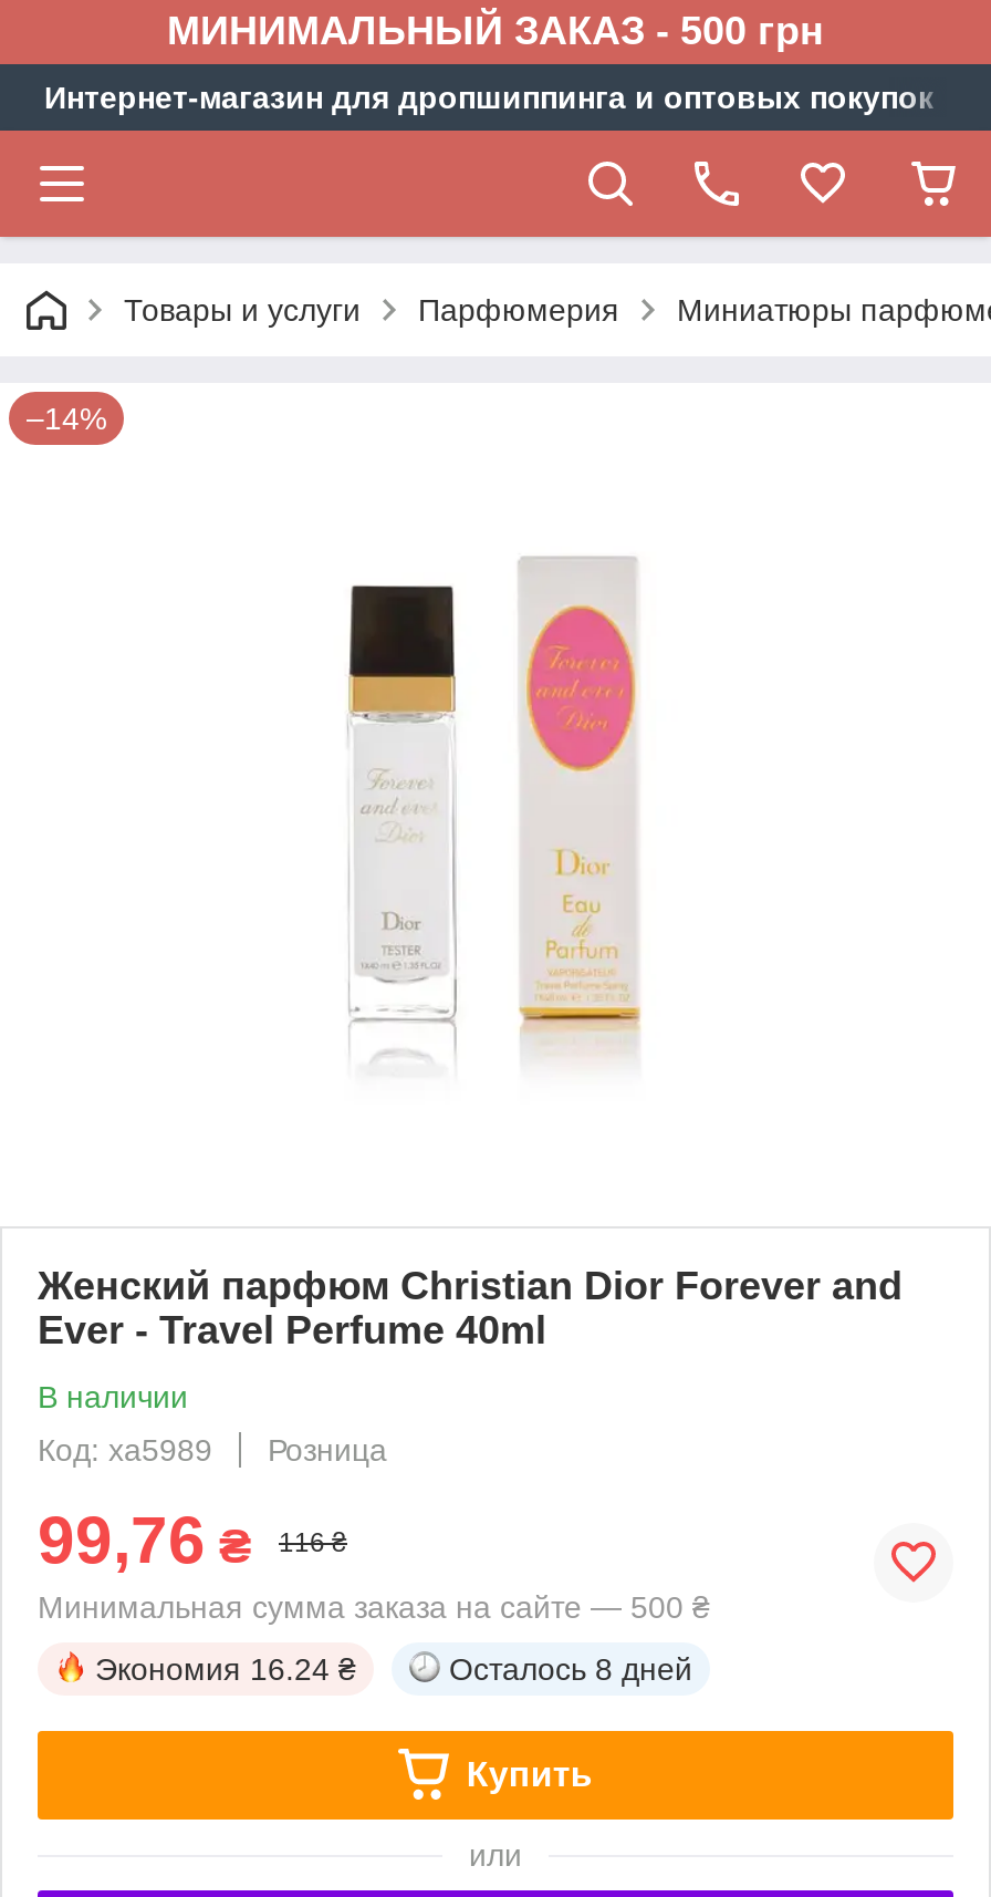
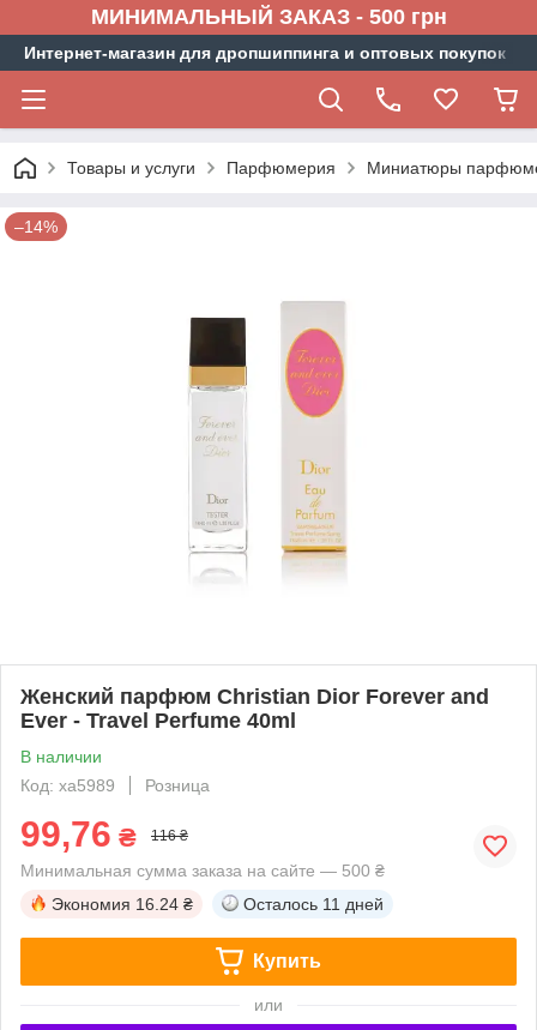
[449,1651,692,1686] Осталось 8 дней -> [243,894,384,913] Осталось 11 дней

